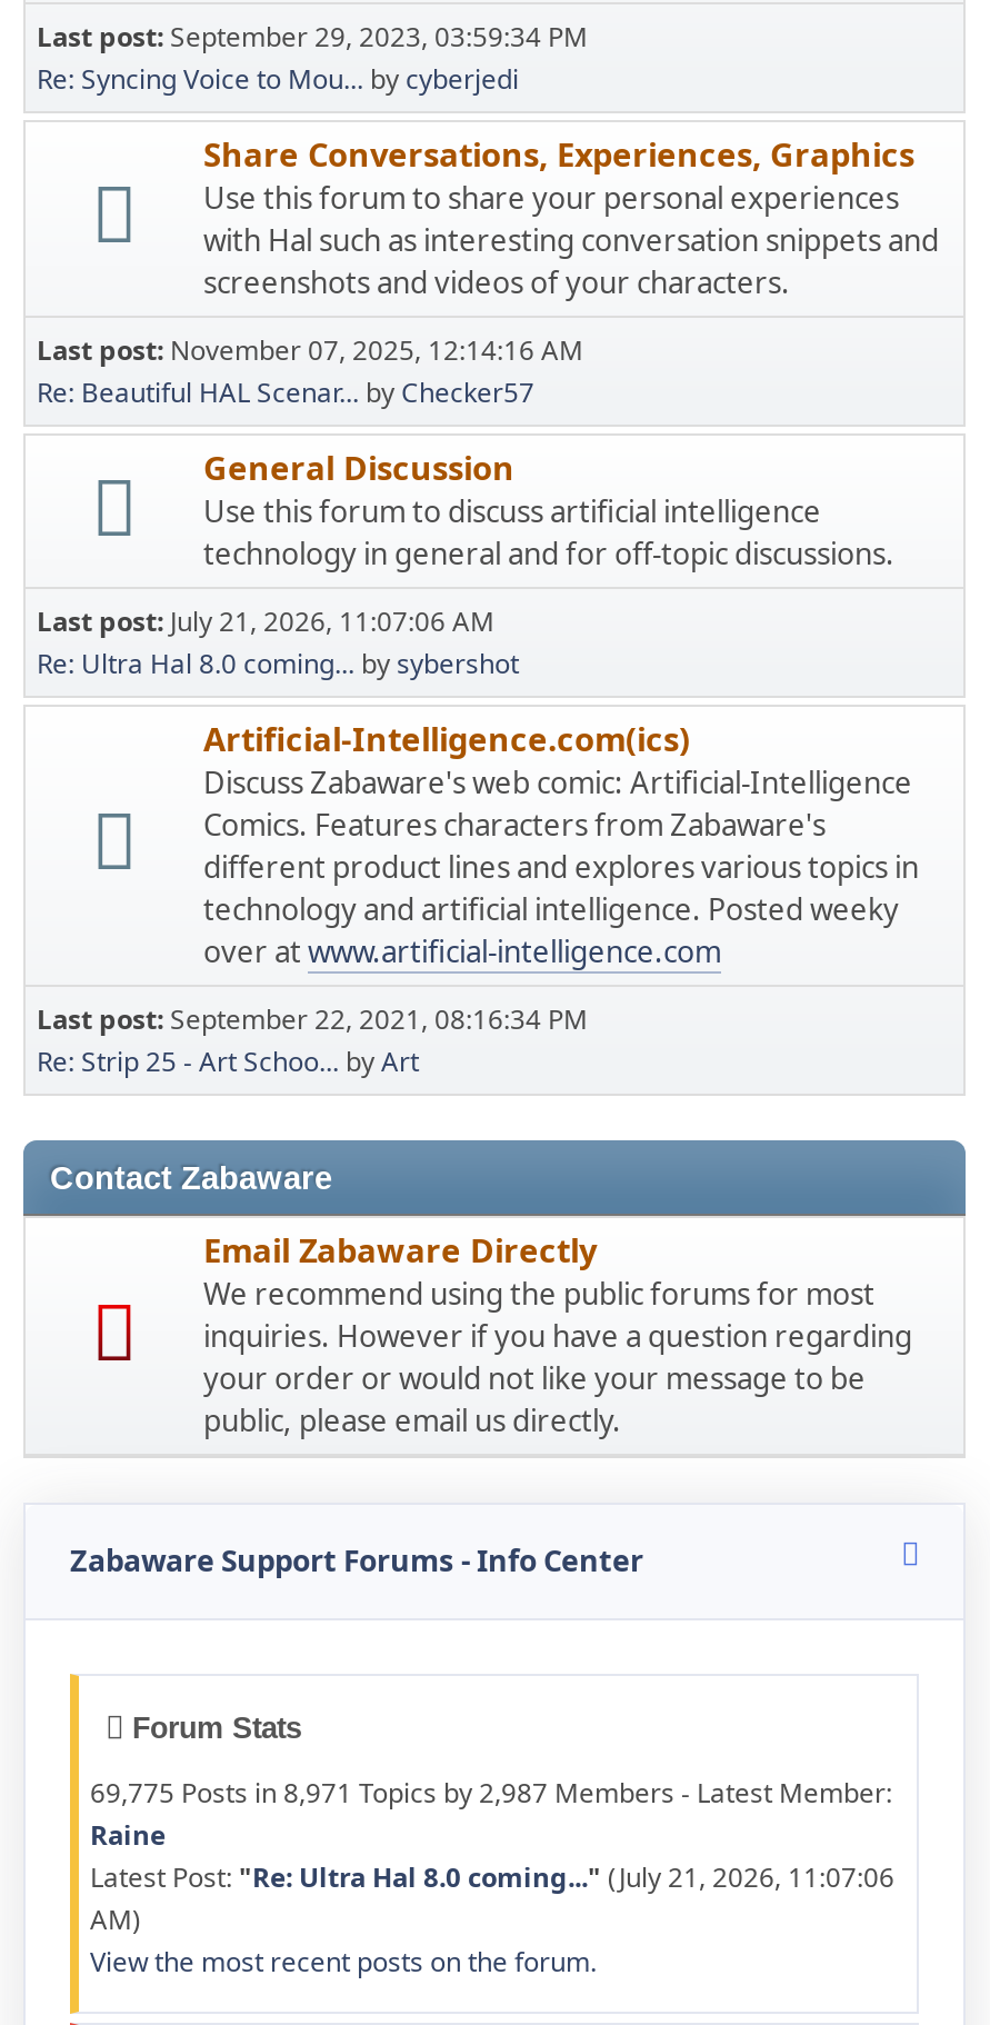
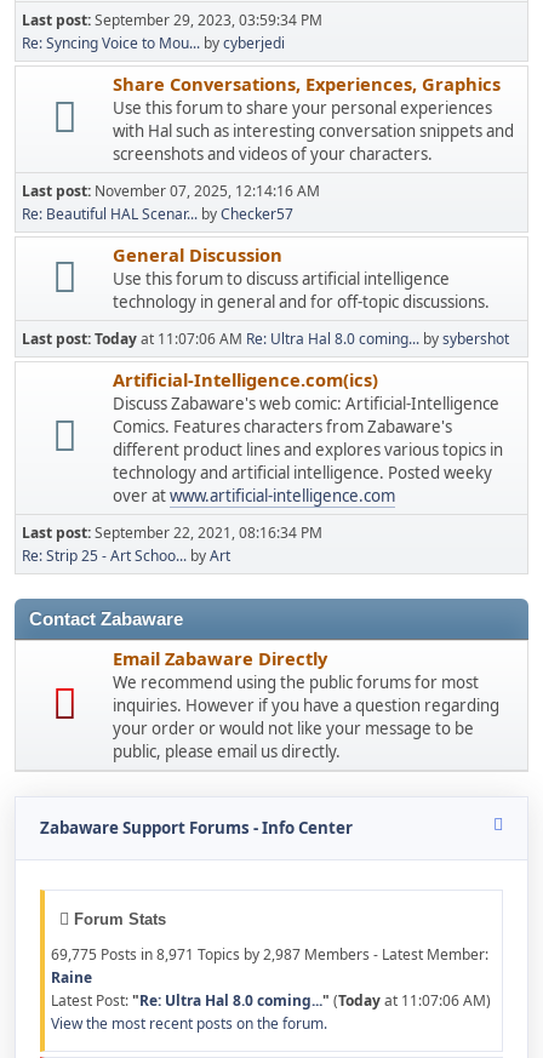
[37,602,519,682] Last post: July 21, 2026, 11:07:06 AM | Re: Ultra Hal 8.0 coming... by sybershot -> [22,328,509,349] Last post: Today at 11:07:06 AM Re: Ultra Hal 8.0 coming... by sybershot
[90,1858,894,1938] Latest Post: "Re: Ultra Hal 8.0 coming..." (July 21, 2026, 11:07:06 | AM) -> [51,990,491,1011] Latest Post: "Re: Ultra Hal 8.0 coming..." (Today at 11:07:06 AM)

